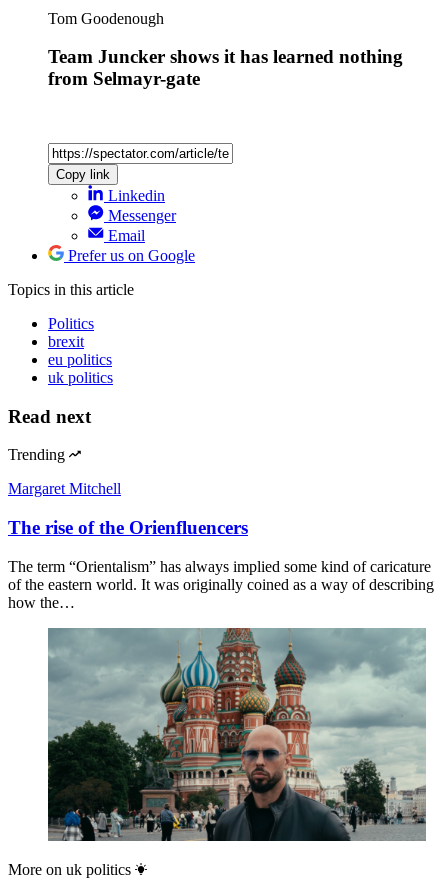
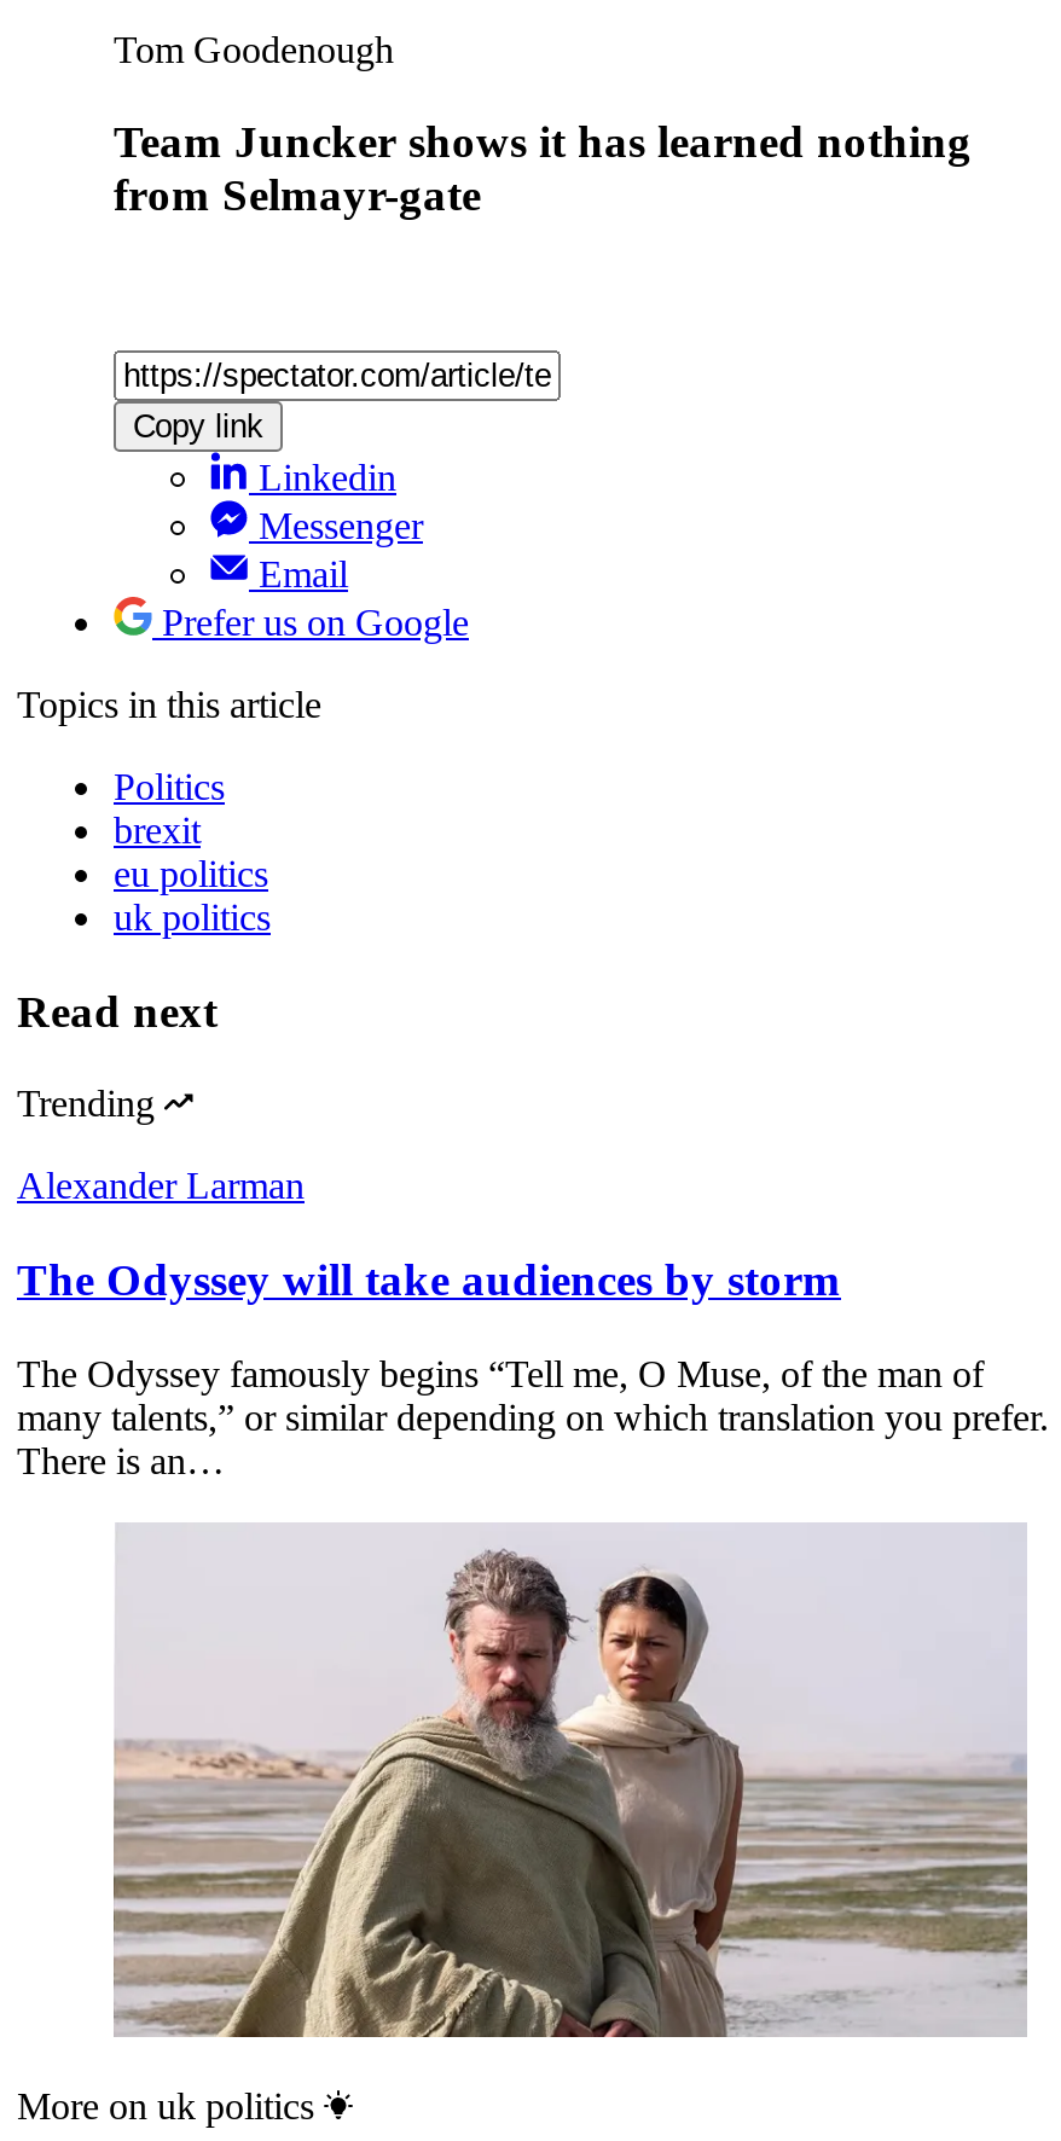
[8,480,121,497] Margaret Mitchell -> [17,1166,305,1207] Alexander Larman
[8,517,248,538] The rise of the Orienfluencers -> [17,1254,841,1305] The Odyssey will take audiences by storm
[8,558,434,611] The term “Orientalism” has always implied some kind of caricature | of the eastern world. It was originally coined as a way of describing | how the… -> [17,1353,1049,1481] The Odyssey famously begins “Tell me, O Muse, of the man of | many talents,” or similar depending on which translation you prefer. | There is an…
[47,627,426,842] [image] -> [111,1522,1027,2040] [image]

